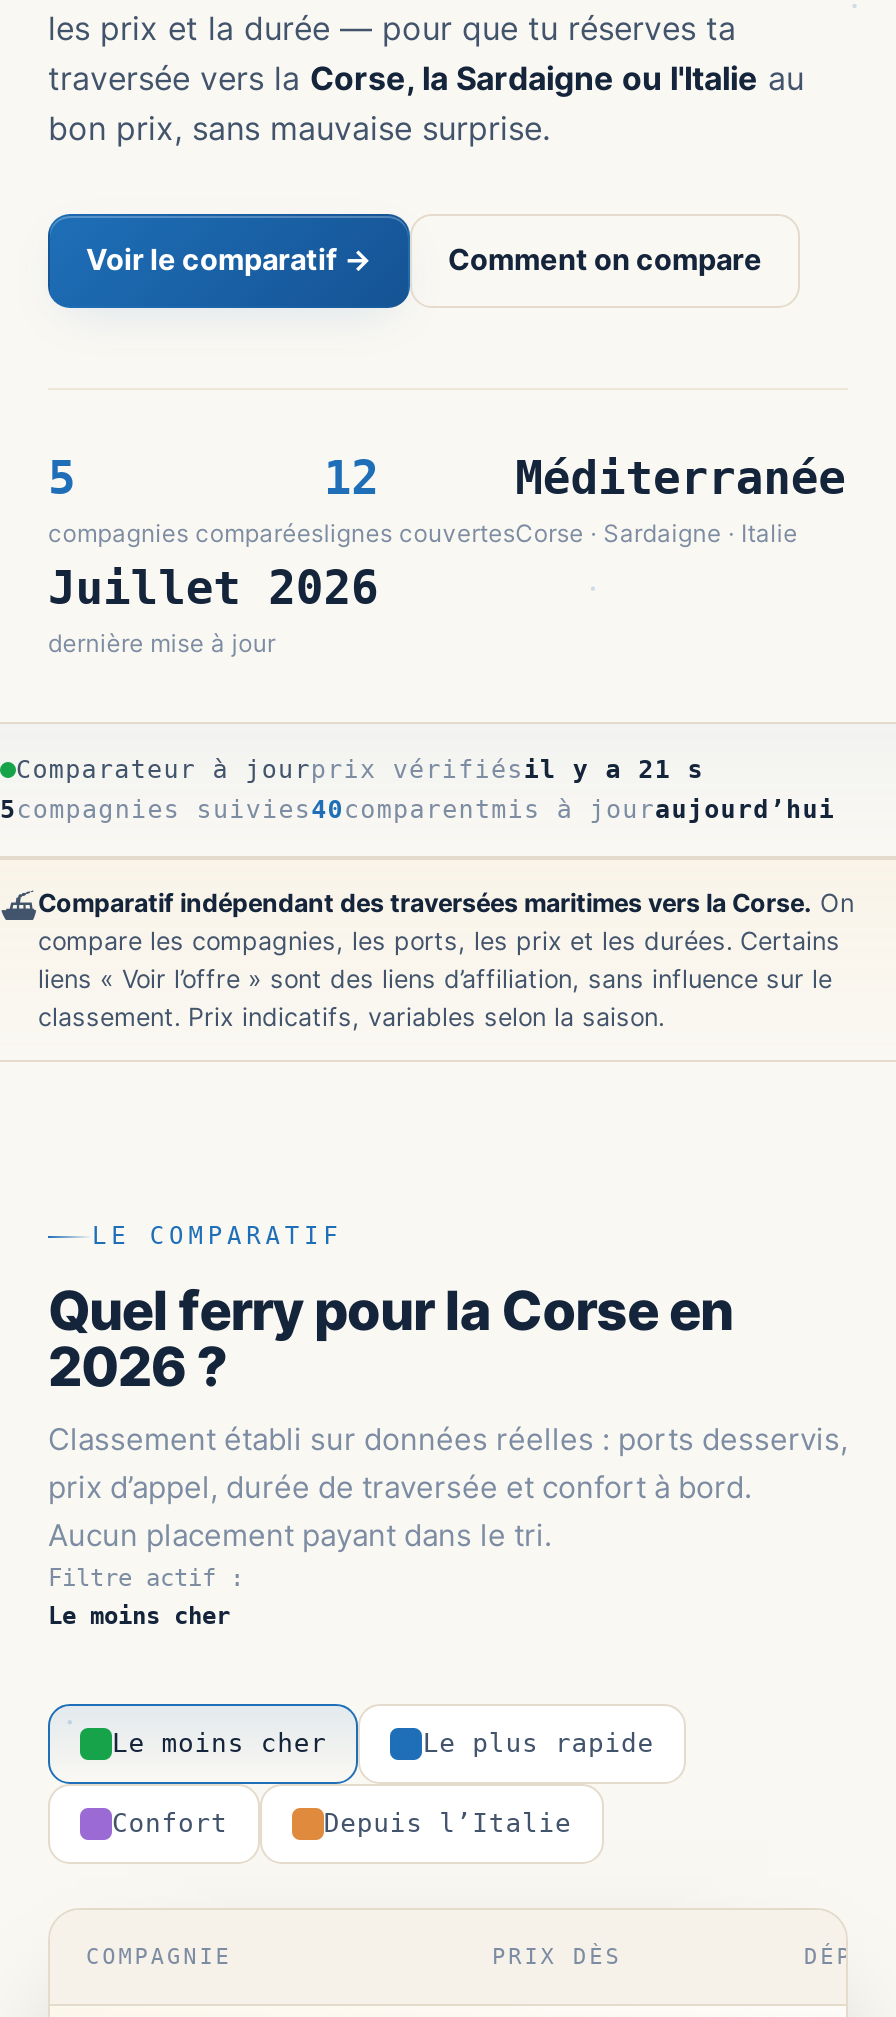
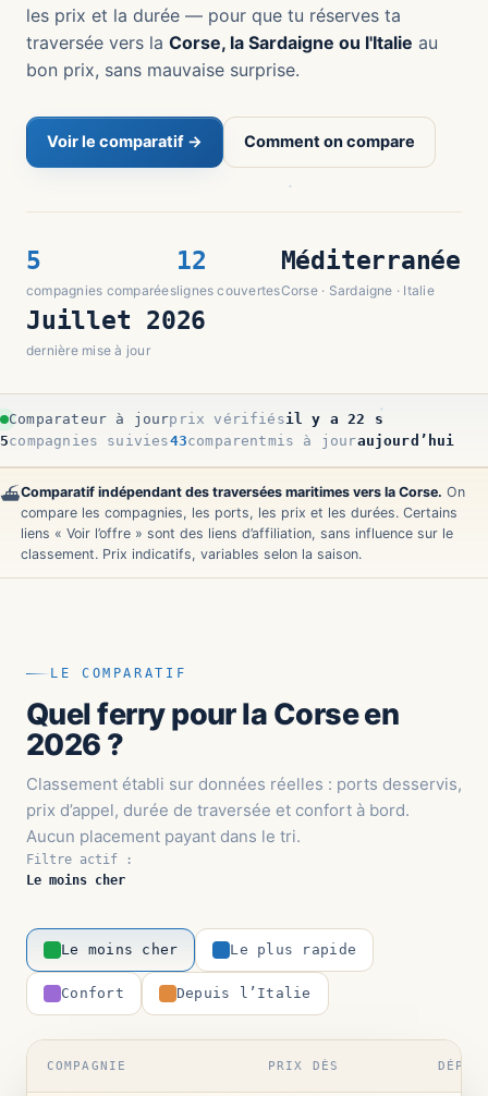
[0,794,835,824] 5 compagnies suivies40 comparent mis à jouraujourd’hui -> [0,433,455,449] 5 compagnies suivies43 comparent mis à jouraujourd’hui

